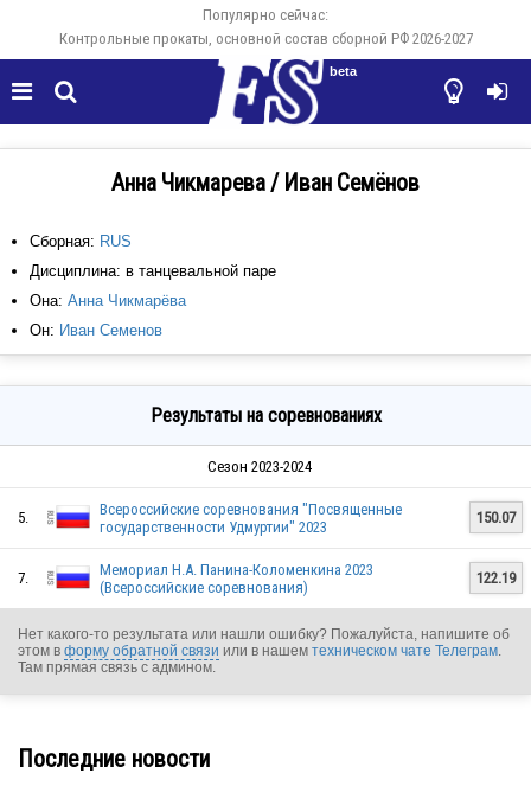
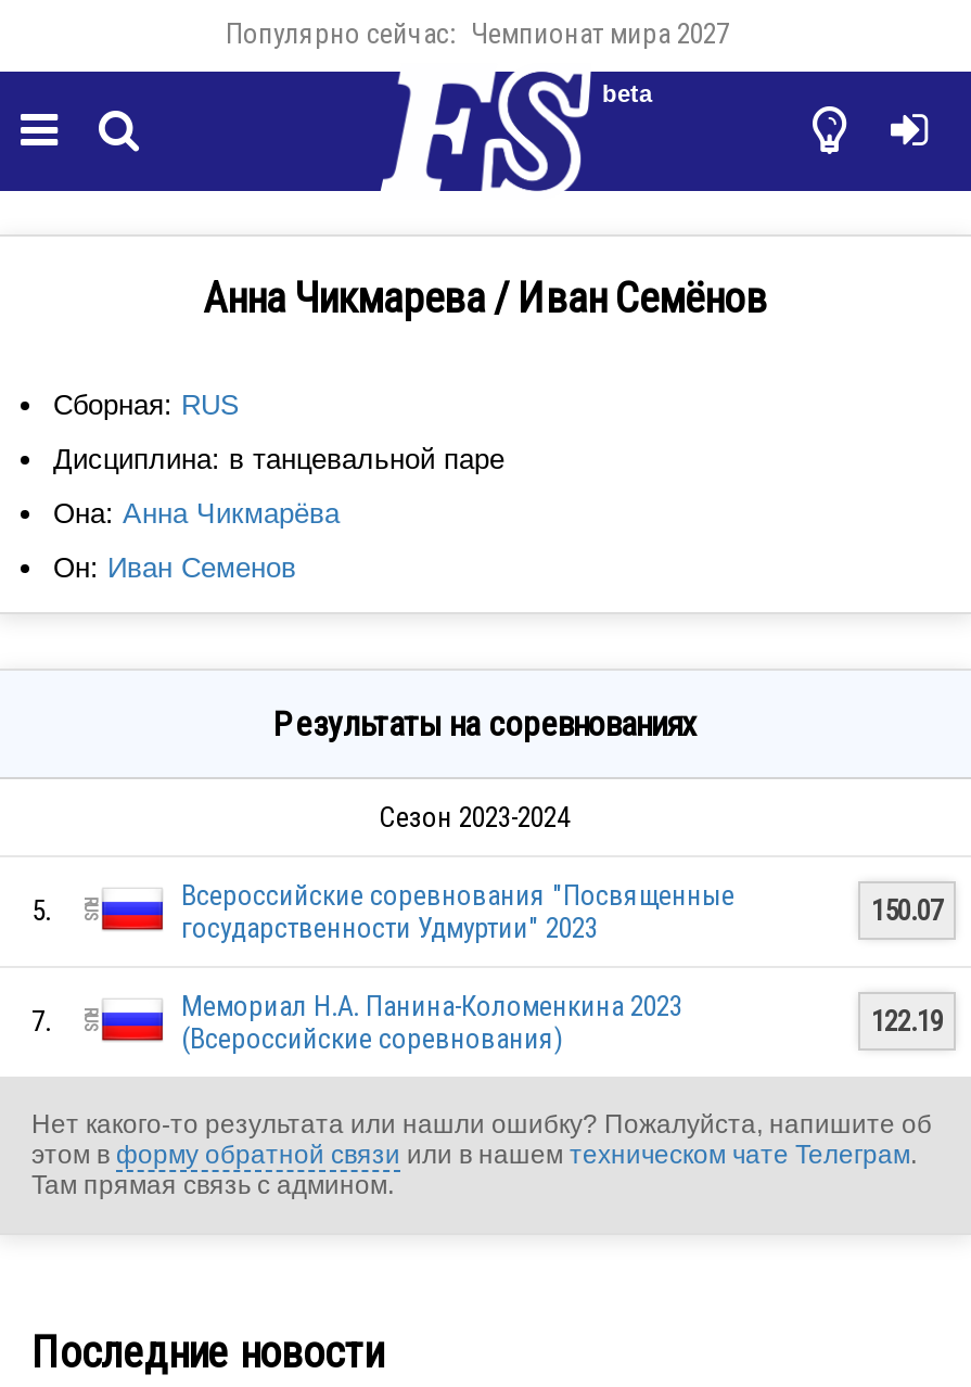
[59,6,472,47] Популярно сейчас: | Контрольные прокаты, основной состав сборной РФ 2026-2027 -> [226,17,729,50] Популярно сейчас: Чемпионат мира 2027

